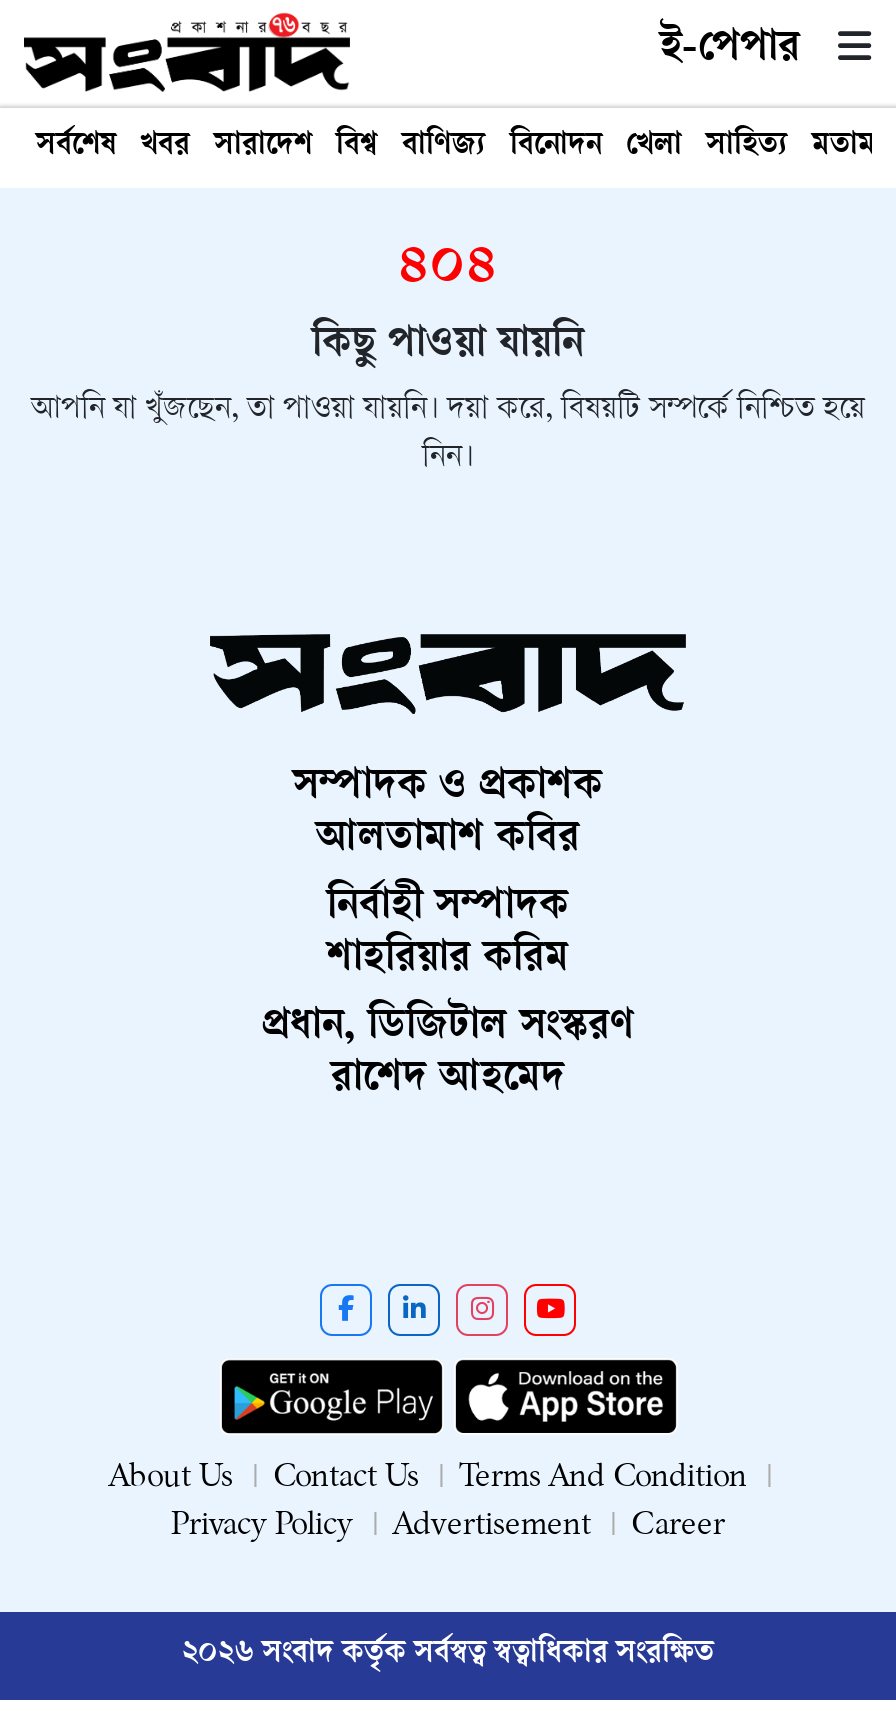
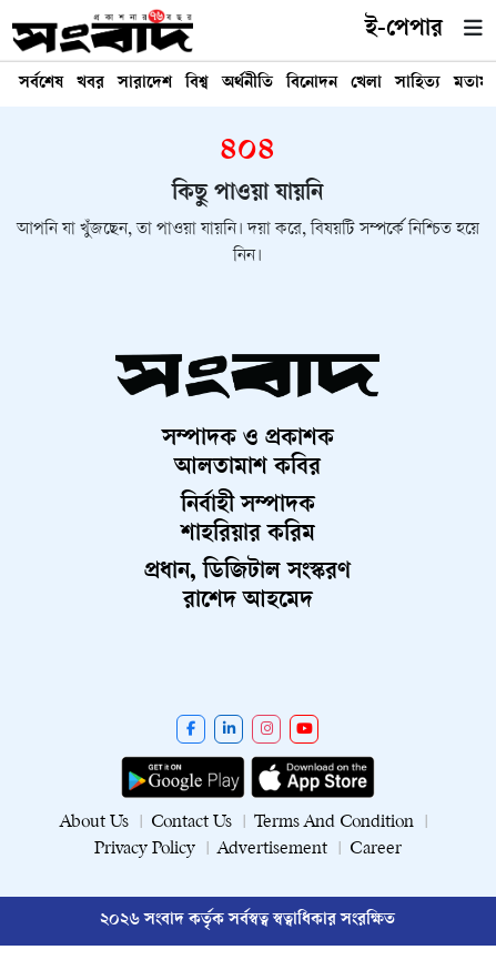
[402,130,486,164] বাণিজ্য -> [222,74,273,93] অর্থনীতি

